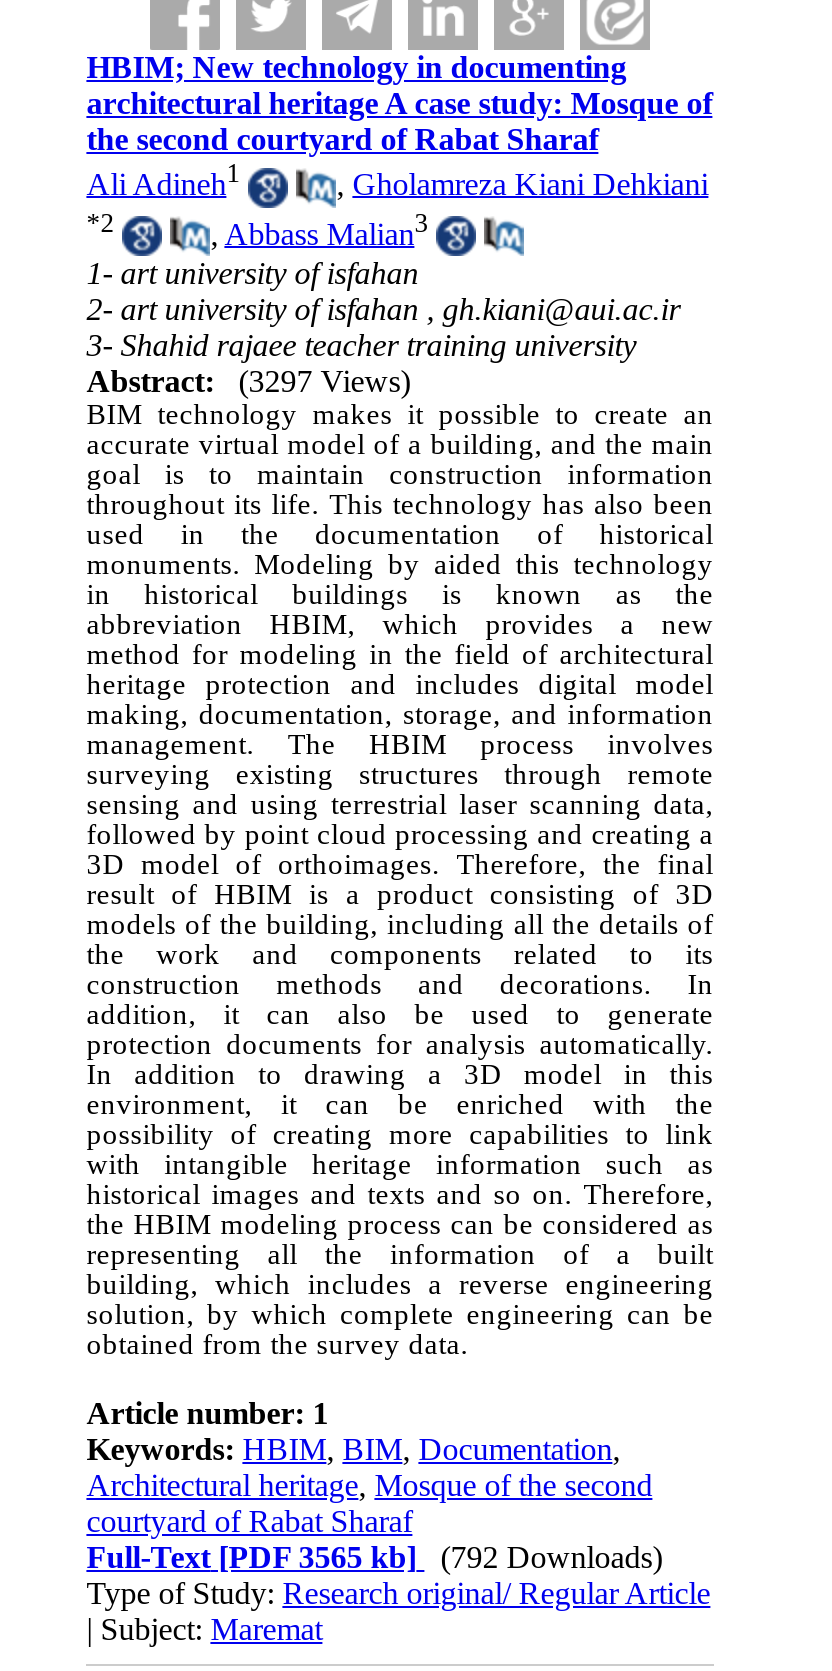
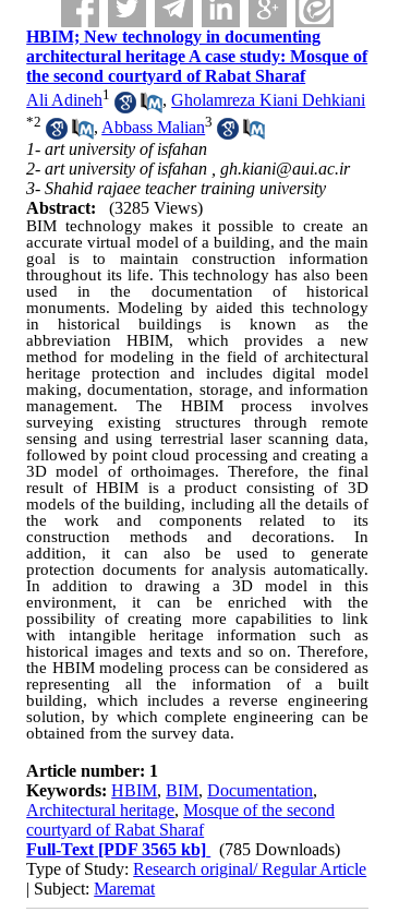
[86,365,410,399] Abstract: (3297 Views) -> [26,199,203,217] Abstract: (3285 Views)
[86,1541,662,1575] Full-Text [PDF 3565 kb] (792 Downloads) -> [26,840,340,859] Full-Text [PDF 3565 kb] (785 Downloads)

